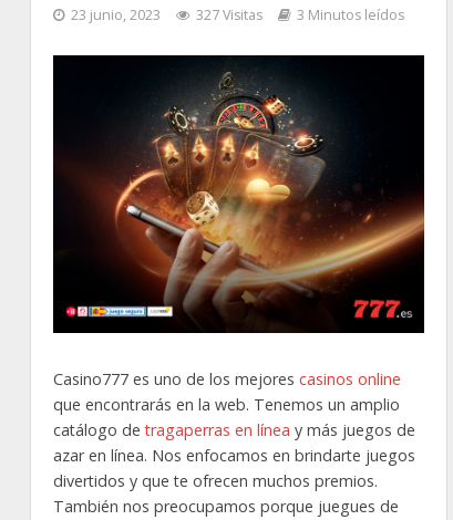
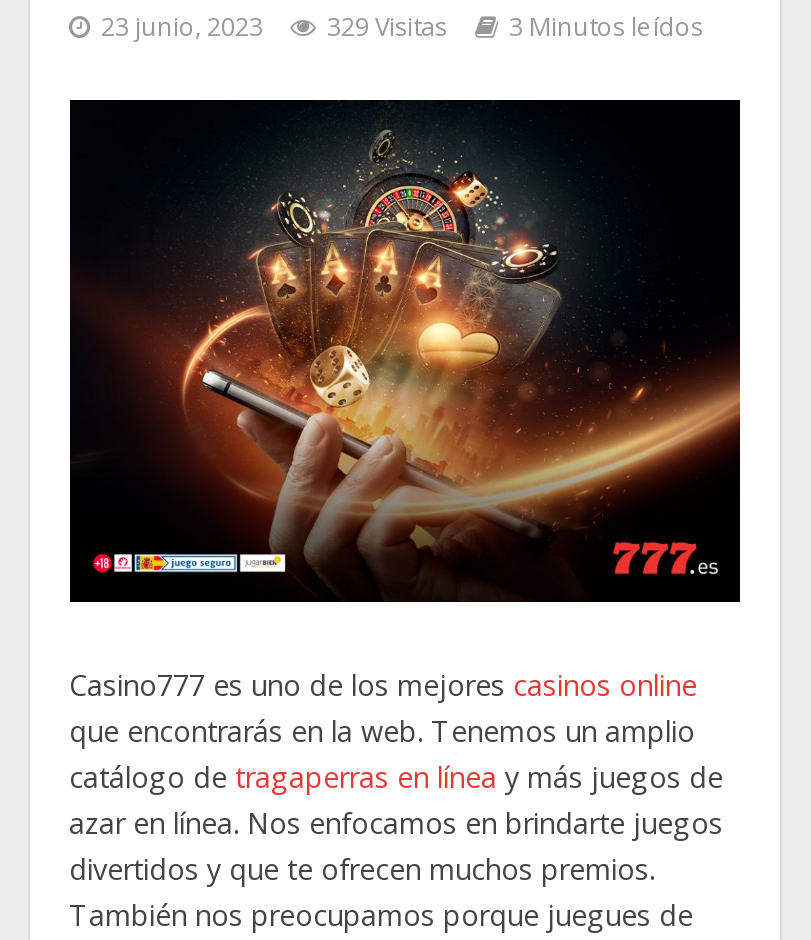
[70,6,404,24] 23 junio, 2023 327 Visitas 3 Minutos leídos -> [101,10,703,44] 23 junio, 2023 329 Visitas 3 Minutos leídos

